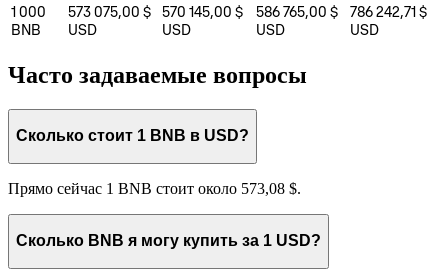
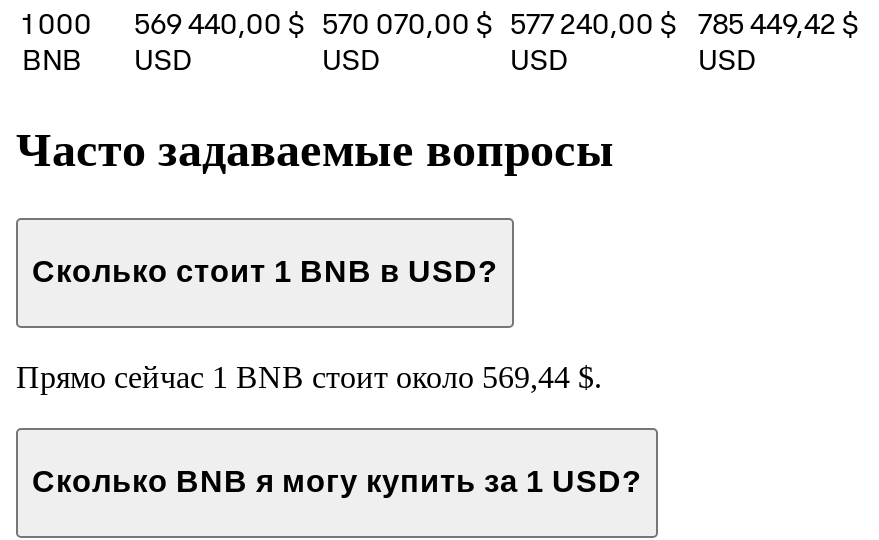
[68,3,151,21] 573 075,00 $ -> [134,5,304,41] 569 440,00 $
[162,3,243,21] 570 145,00 $ -> [322,5,492,41] 570 070,00 $
[256,3,338,21] 586 765,00 $ -> [510,5,676,41] 577 240,00 $
[350,3,427,21] 786 242,71 $ -> [698,5,858,41] 785 449,42 $
[8,180,301,197] Прямо сейчас 1 BNB стоит около 573,08 $. -> [16,359,602,393] Прямо сейчас 1 BNB стоит около 569,44 $.

